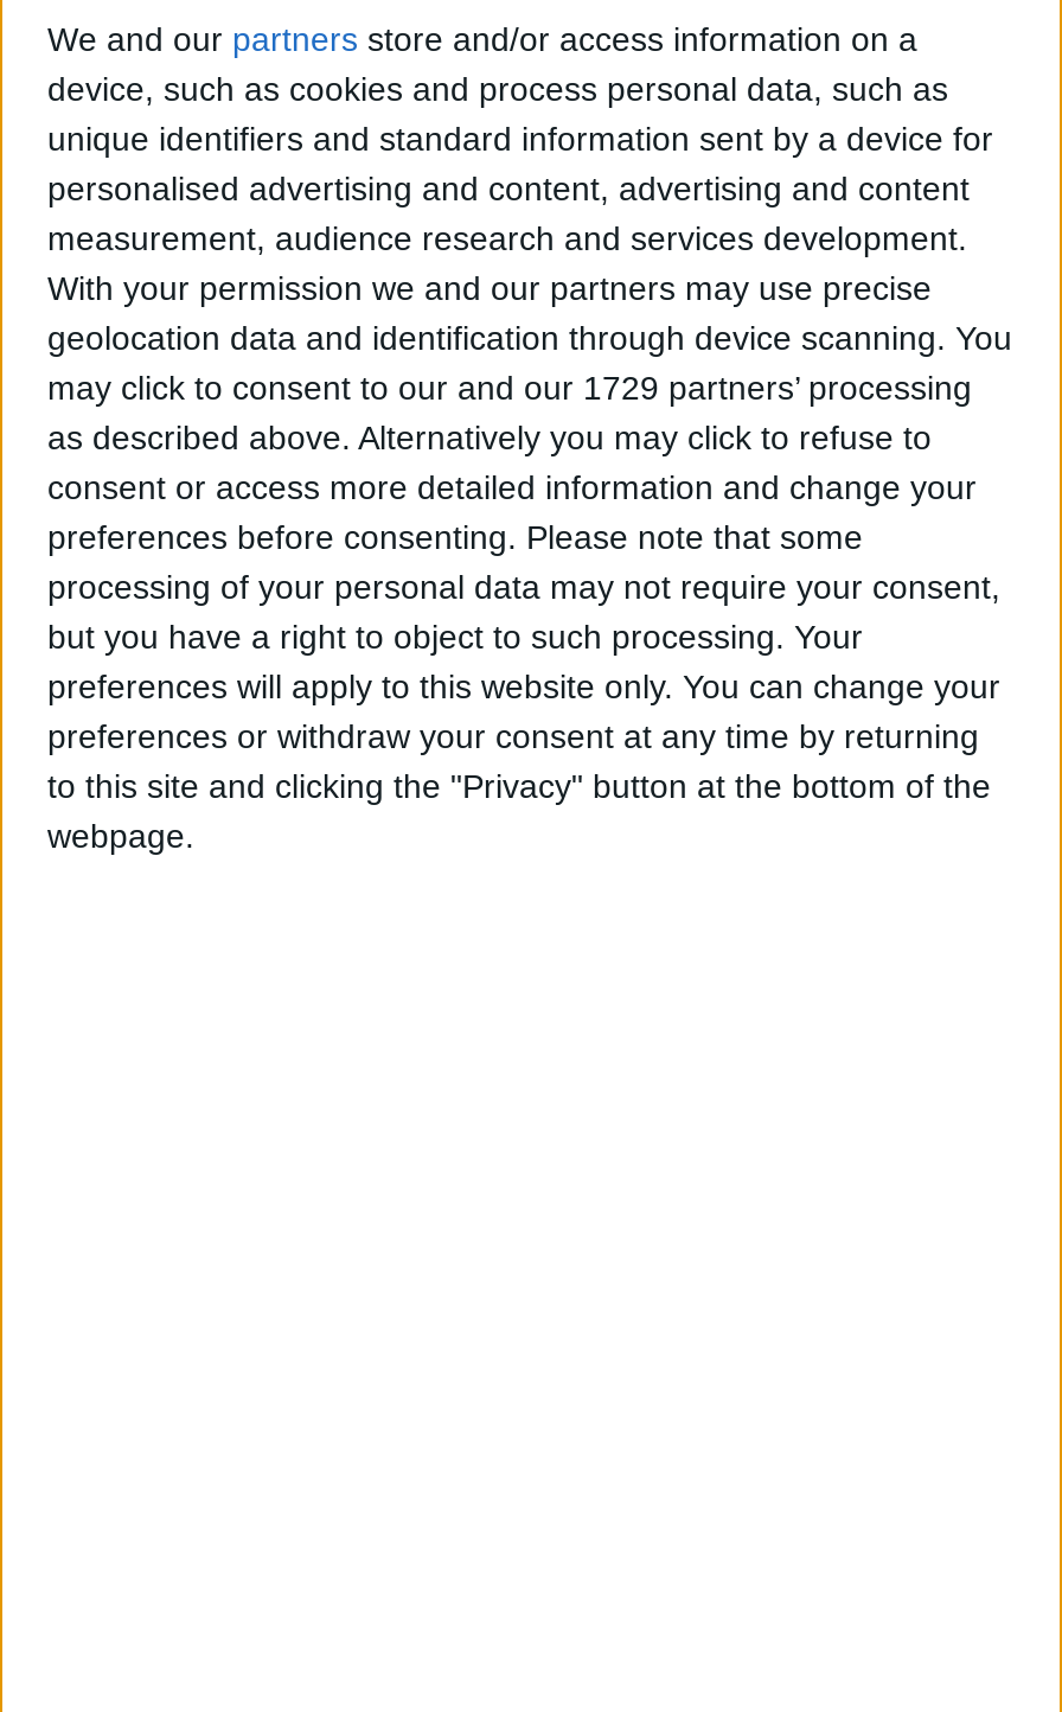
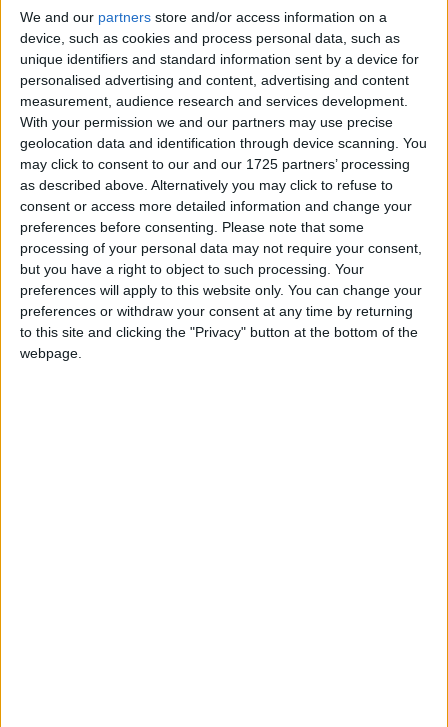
[47,368,972,406] may click to consent to our and our 1729 partners’ processing -> [20,156,410,172] may click to consent to our and our 1725 partners’ processing

